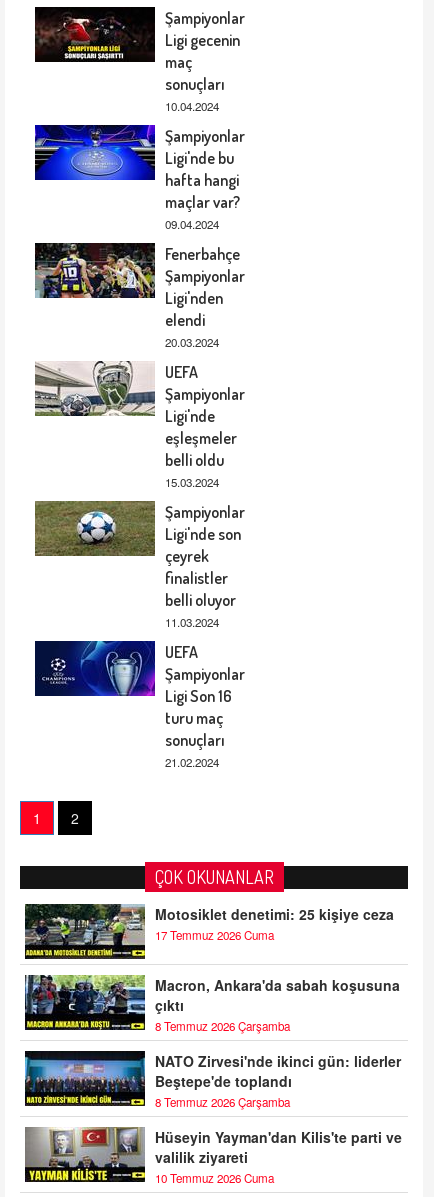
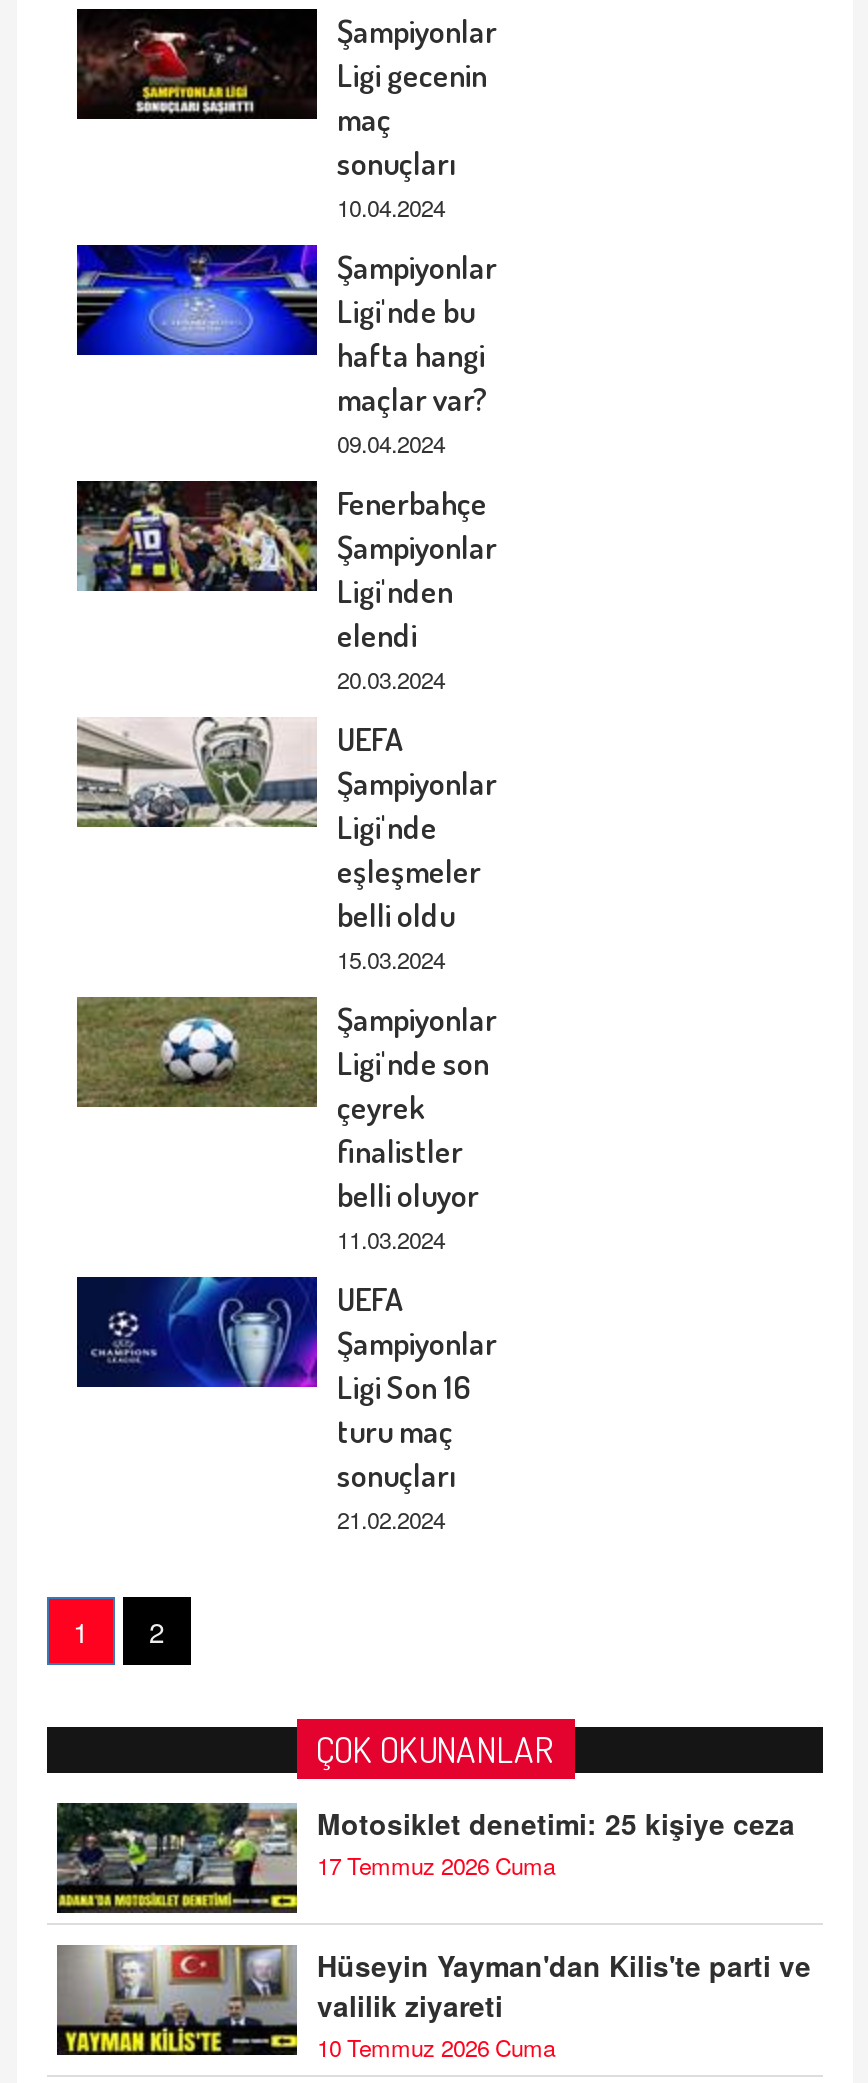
[24,974,401,1110] [image] | Macron, Ankara'da sabah koşusuna | çıktı | 8 Temmuz 2026 Çarşamba | NATO Zirvesi'nde ikinci gün: liderler | Beştepe'de toplandı | 8 Temmuz 2026 Çarşamba -> none
[24,1050,141,1107] [image] -> none

